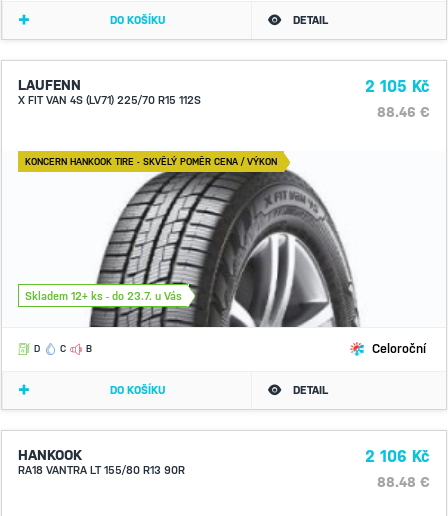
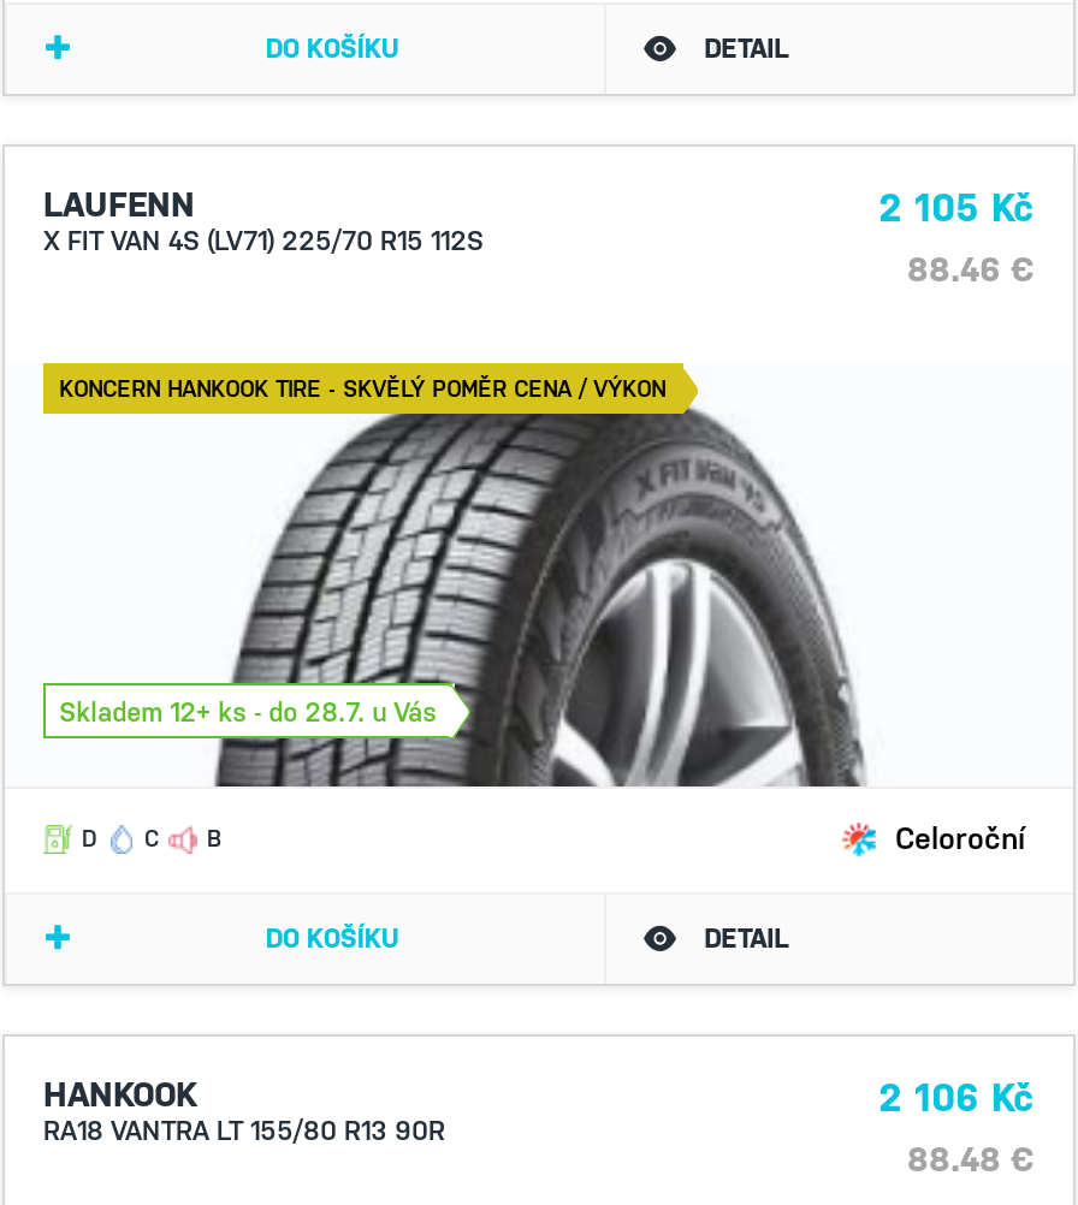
[25,290,182,303] Skladem 12+ ks - do 23.7. u Vás -> [59,698,437,729] Skladem 12+ ks - do 28.7. u Vás

